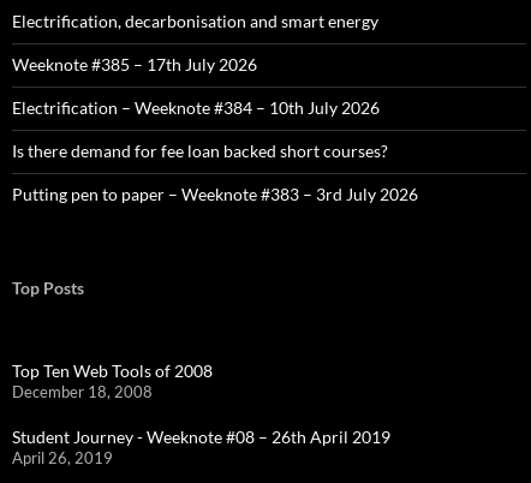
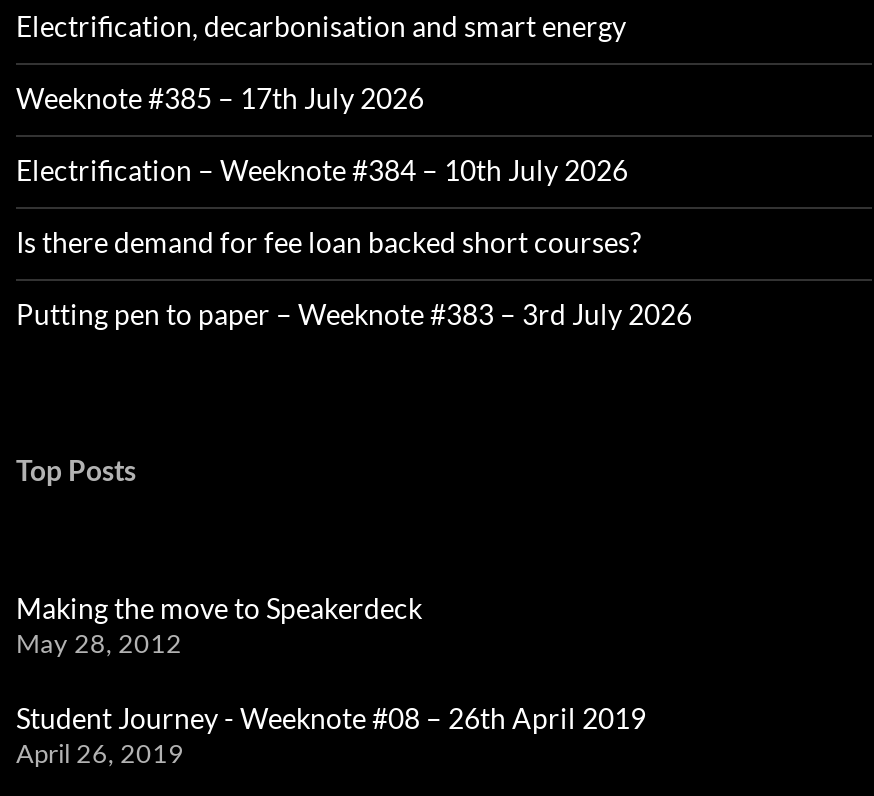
[12,360,213,401] Top Ten Web Tools of 2008 | December 18, 2008 -> [16,590,422,658] Making the move to Speakerdeck | May 28, 2012

